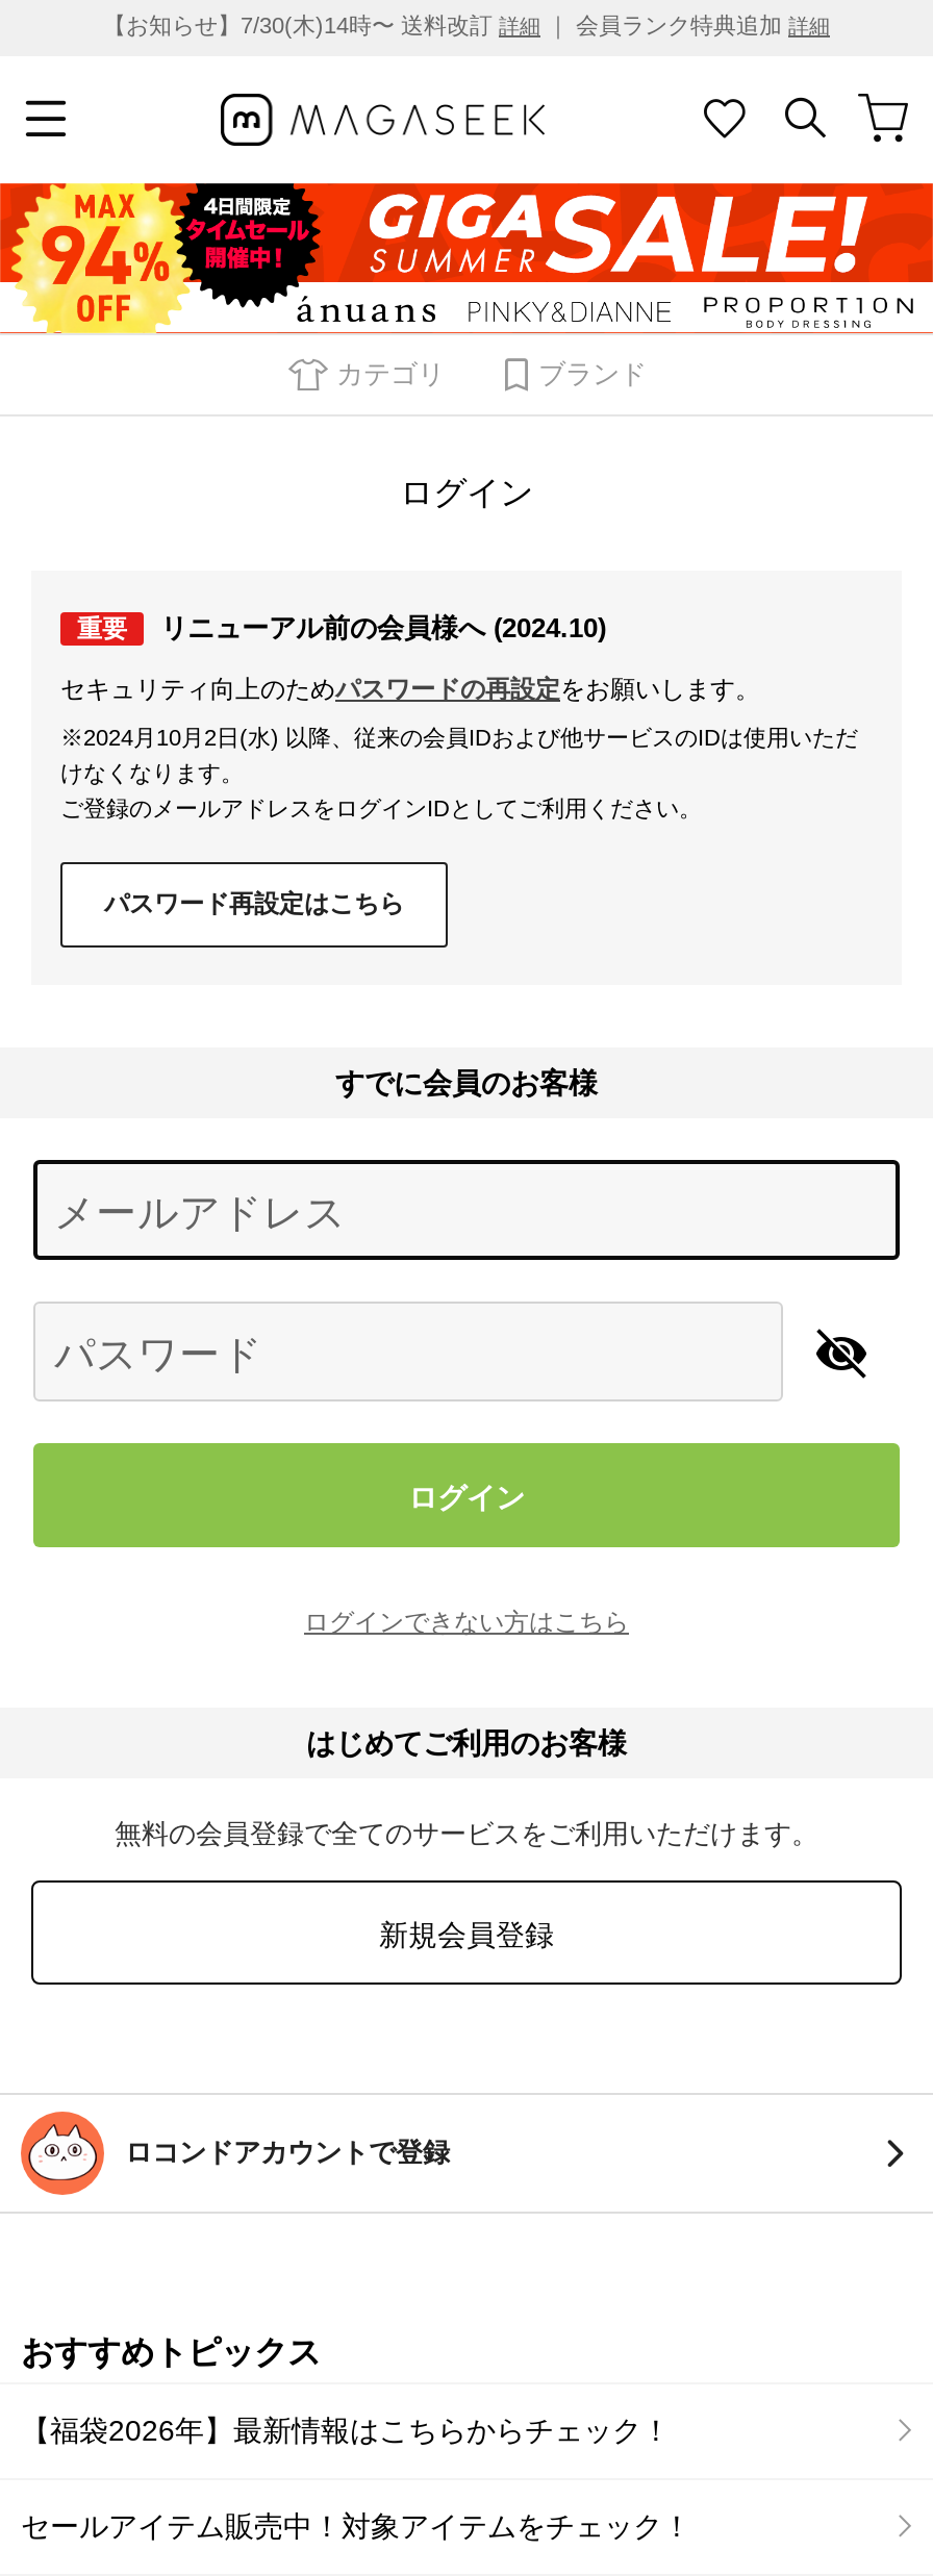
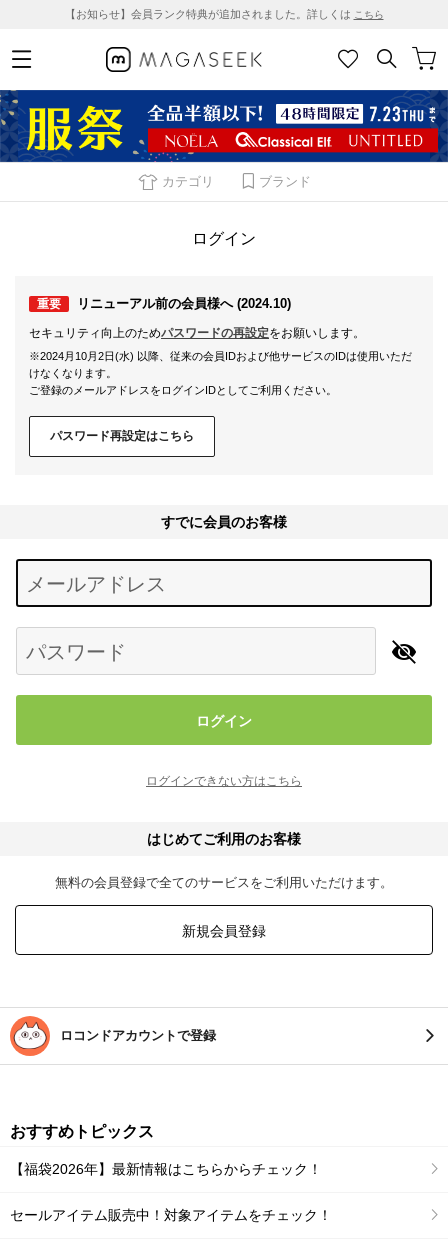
[103,12,830,37] 【お知らせ】7/30(木)14時〜 送料改訂詳細｜ 会員ランク特典追加詳細 -> [64,8,383,20] 【お知らせ】会員ランク特典が追加されました。詳しくはこちら
[6,181,927,335] [image] -> [3,89,445,163] [image]

